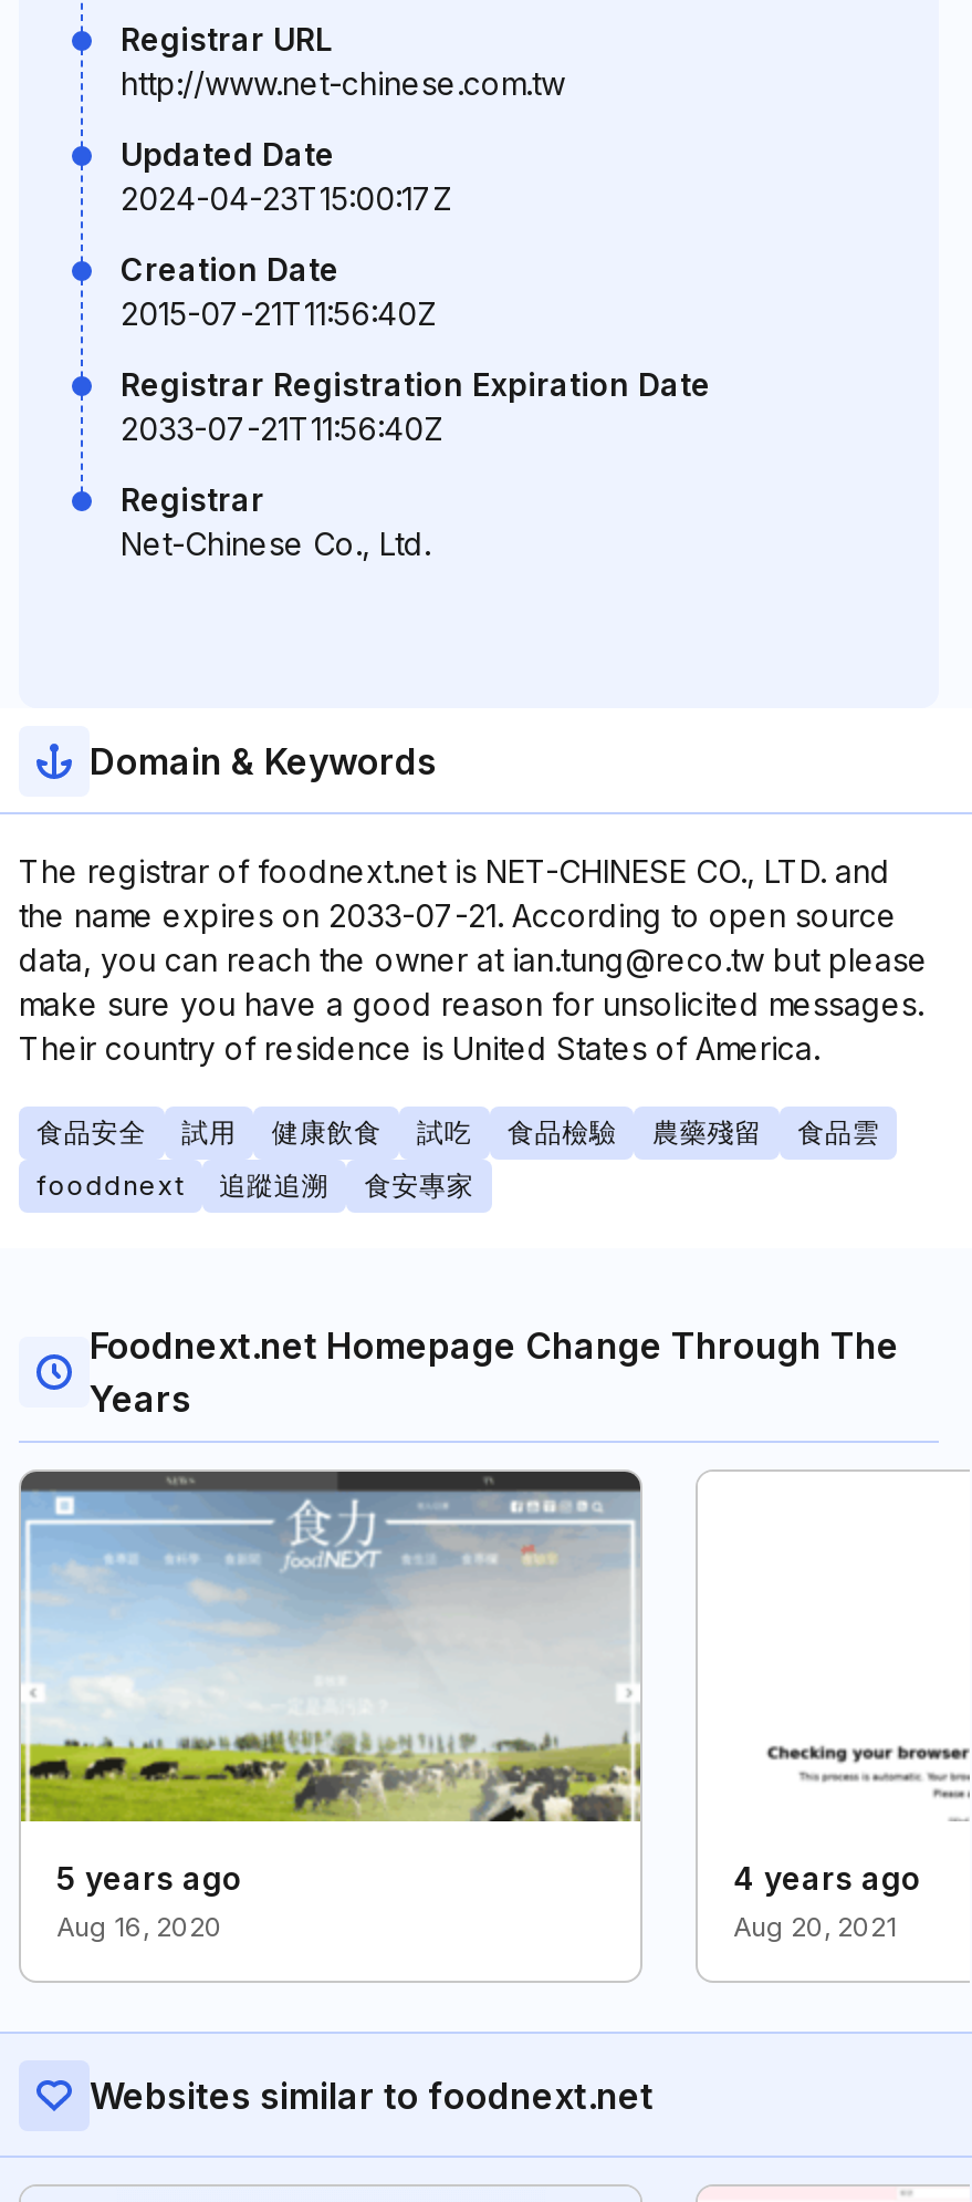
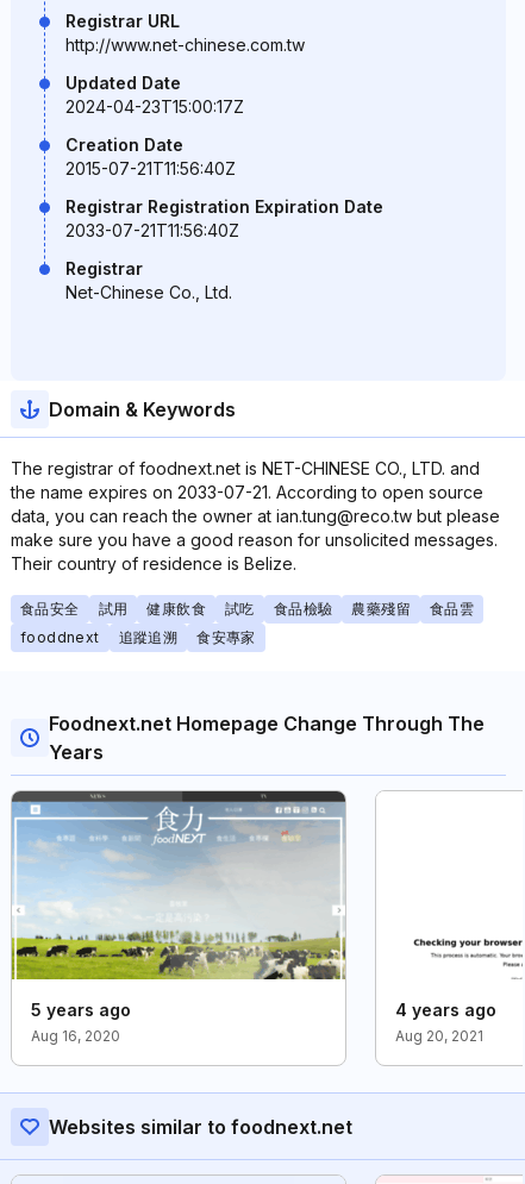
[19,1029,819,1067] Their country of residence is United States of America. -> [11,553,296,574] Their country of residence is Belize.

